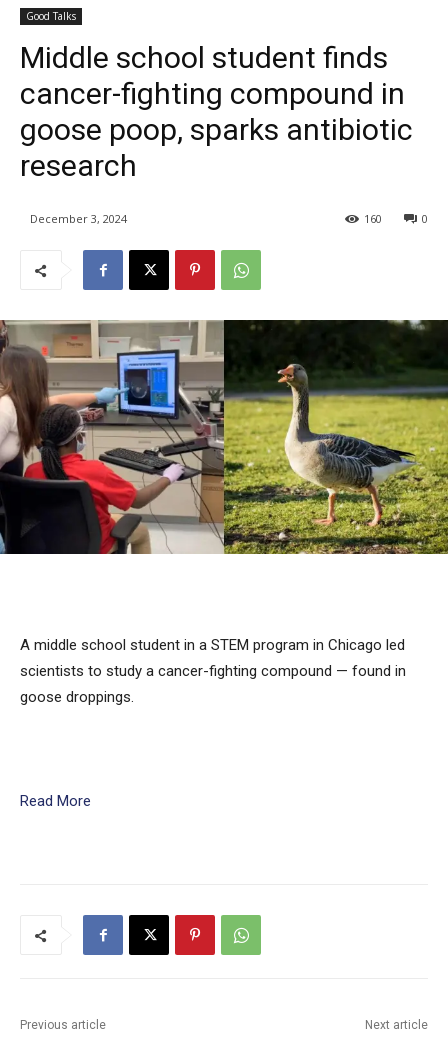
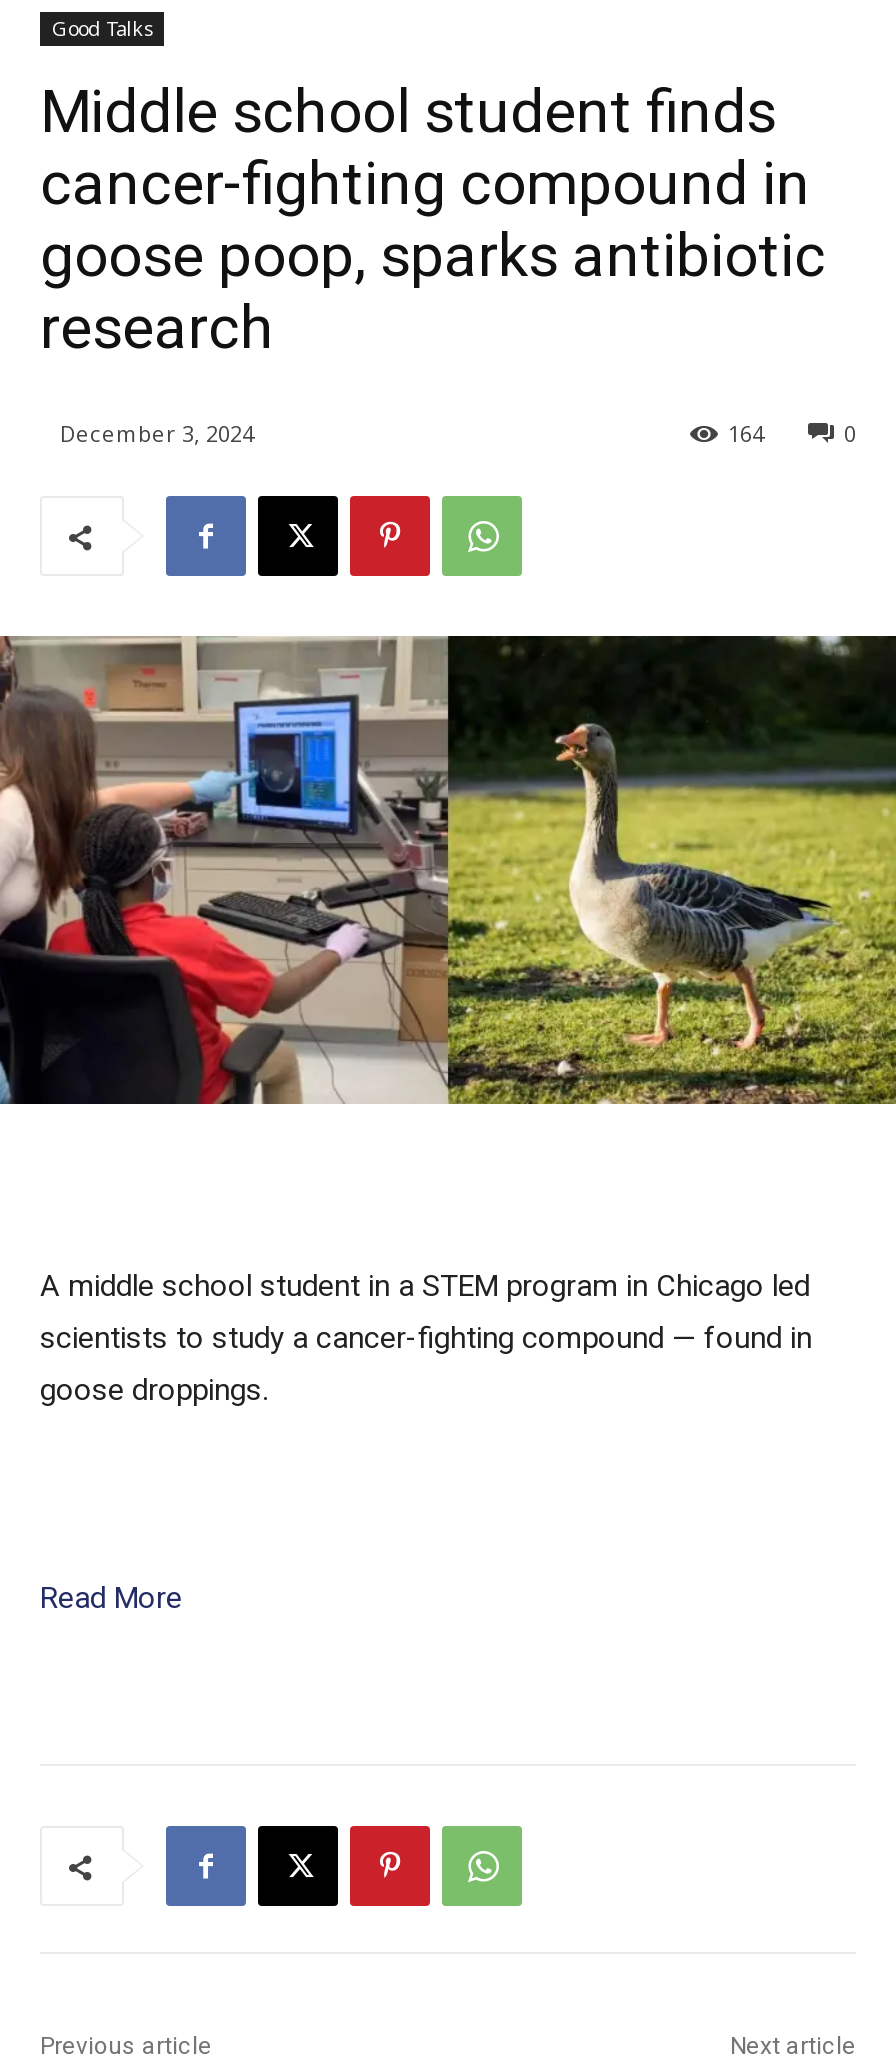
[364,211,382,226] 160 -> [728,418,764,448] 164

